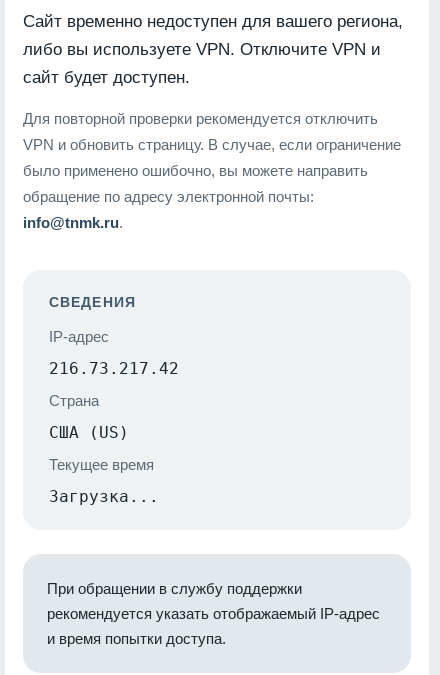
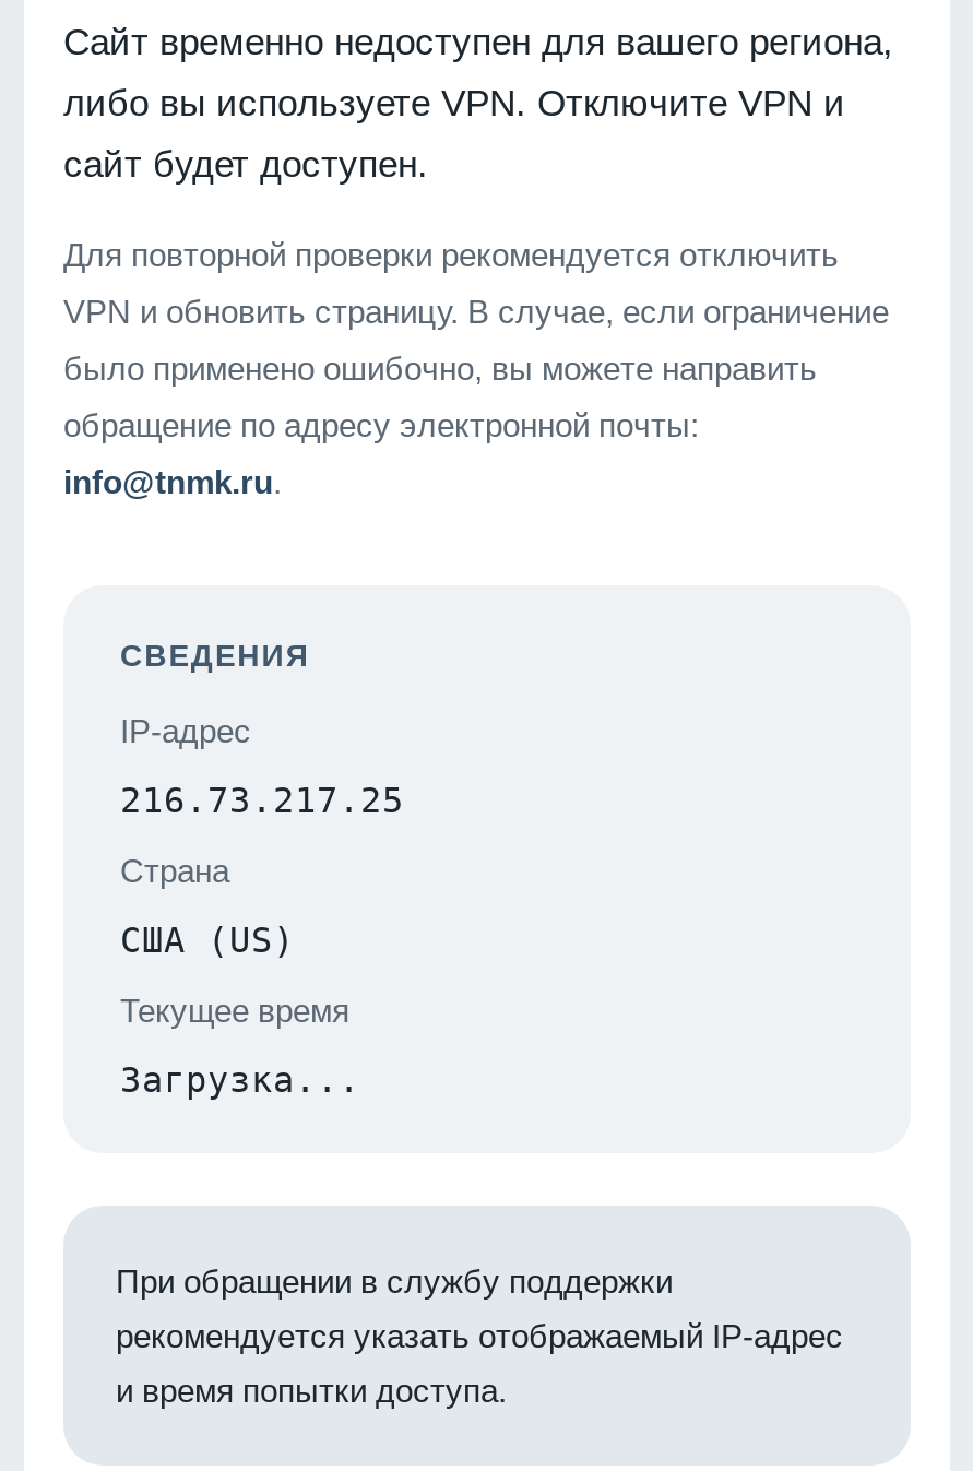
[49,358,179,377] 216.73.217.42 -> [120,779,404,820] 216.73.217.25

